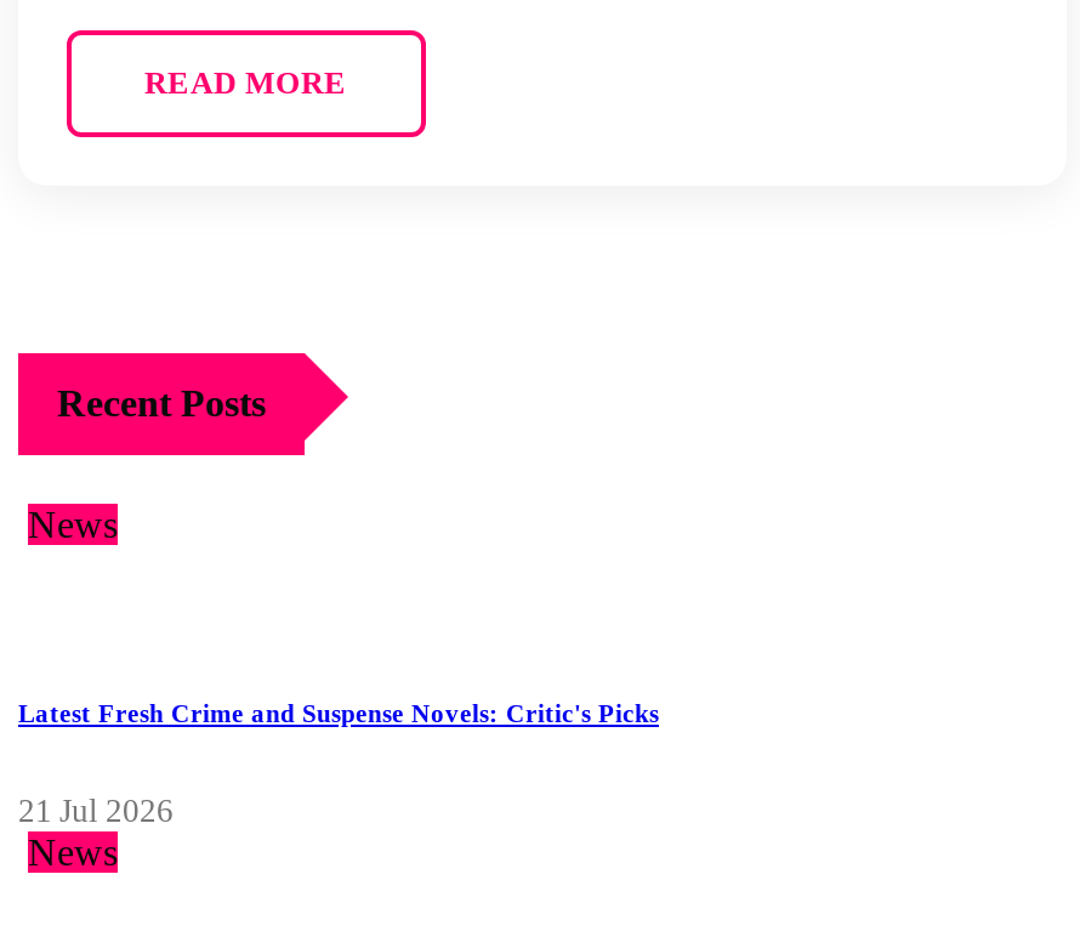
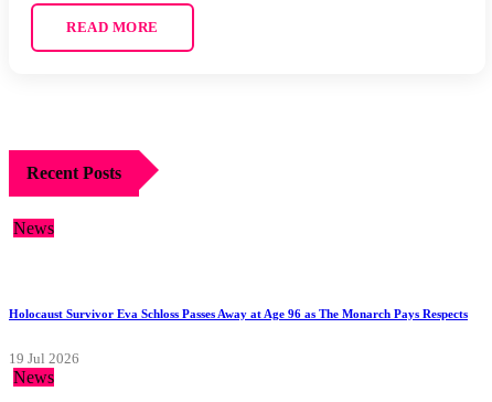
[18,698,659,728] Latest Fresh Crime and Suspense Novels: Critic's Picks -> [9,307,468,320] Holocaust Survivor Eva Schloss Passes Away at Age 96 as The Monarch Pays Respects
[18,793,174,830] 21 Jul 2026 -> [9,350,79,367] 19 Jul 2026

